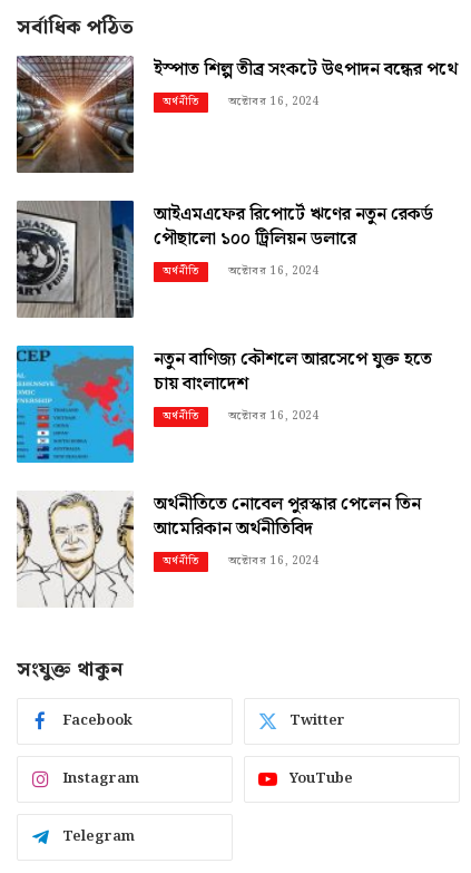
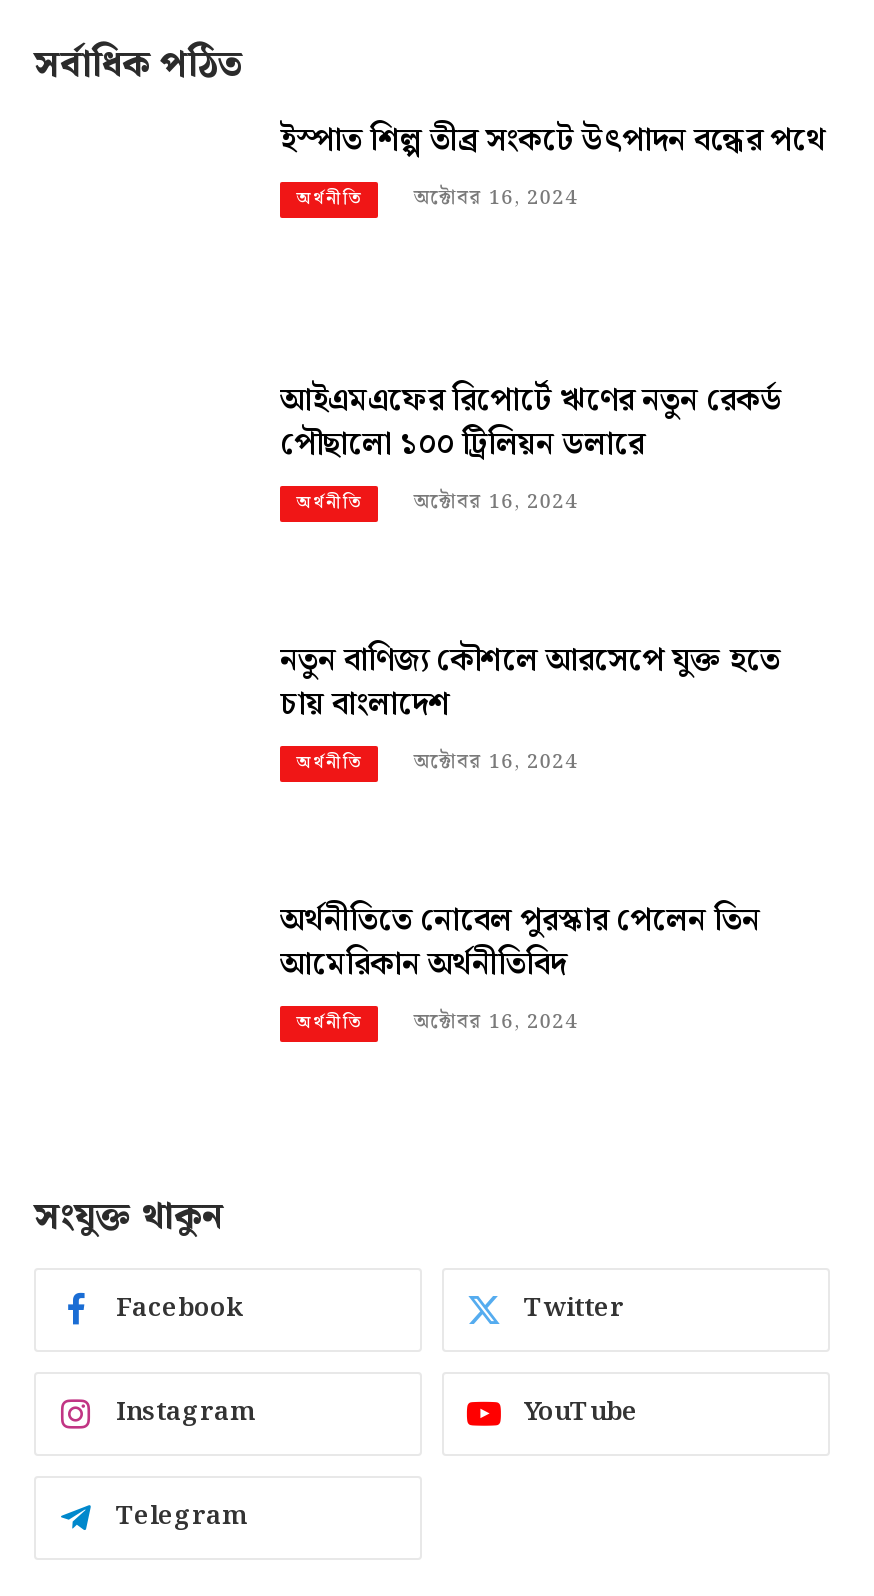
[16,55,135,174] [image] -> none
[16,200,135,319] [image] -> none
[16,345,135,464] [image] -> none
[16,492,135,609] [image] -> none

